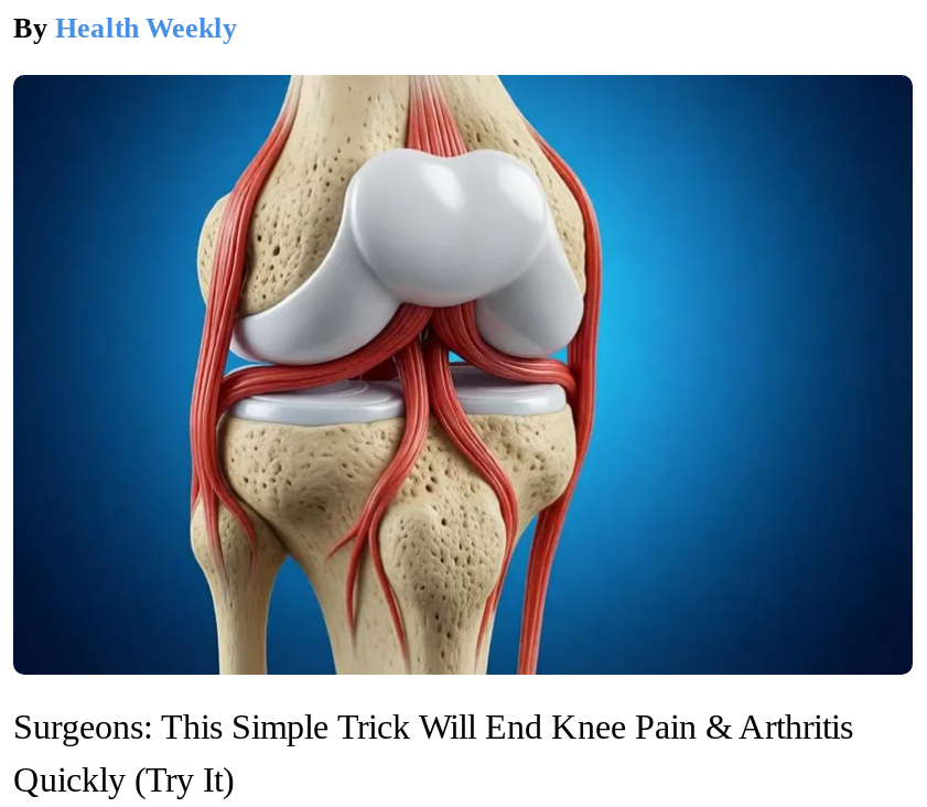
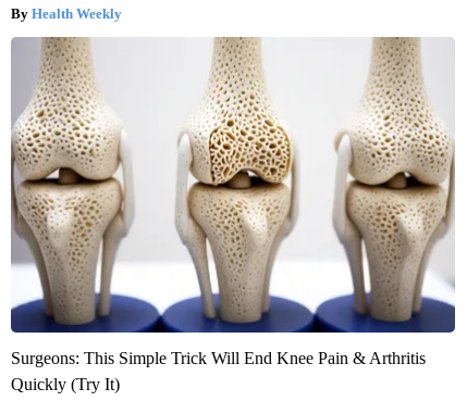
[11,73,915,677] [image] -> [10,36,455,334] [image]

